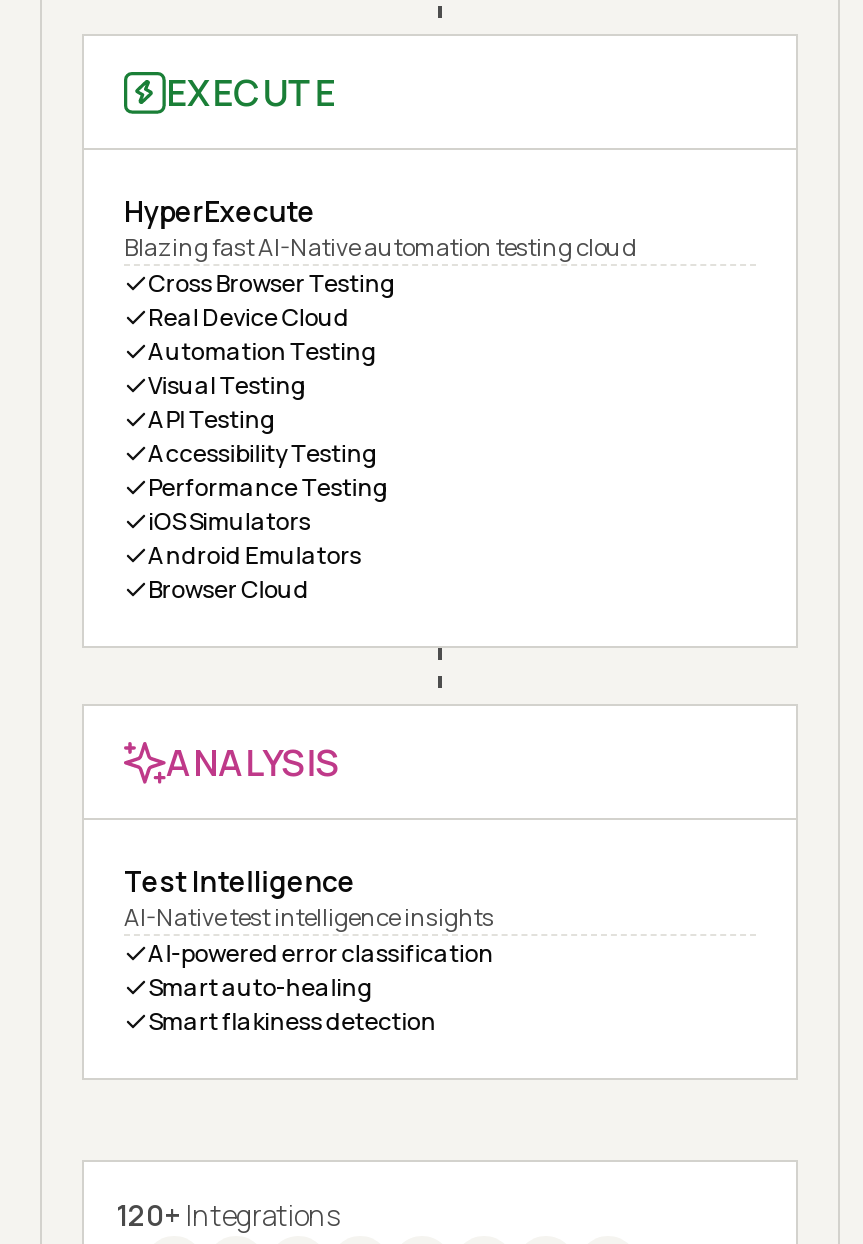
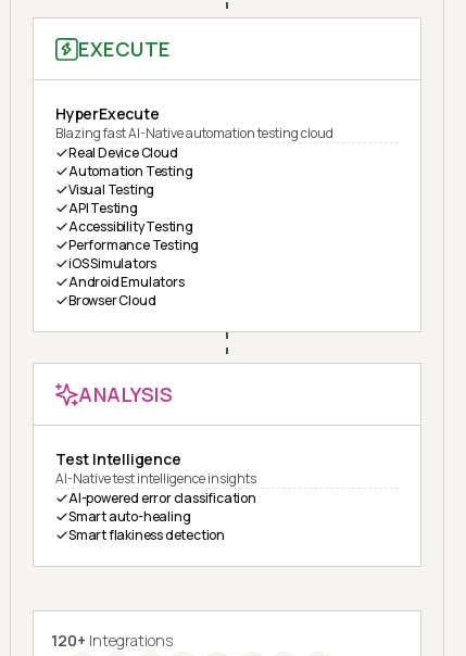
[148,266,396,300] Cross Browser Testing -> none

